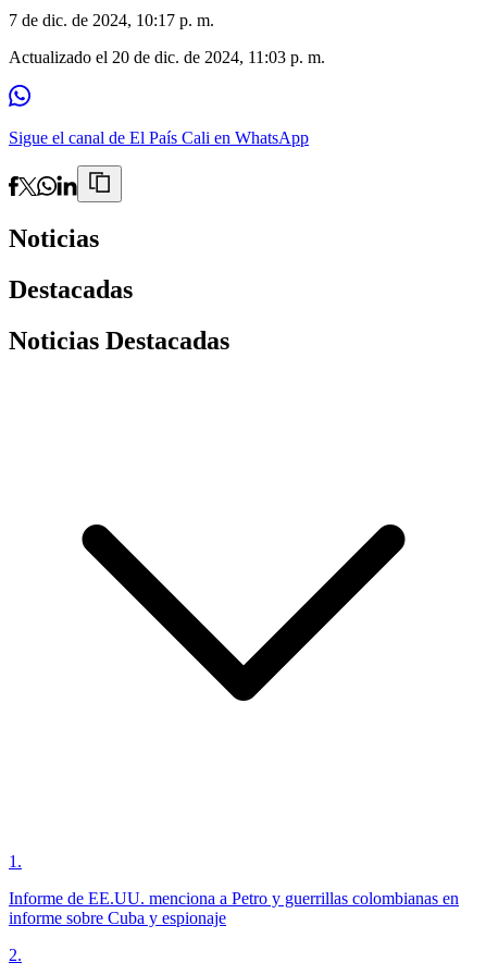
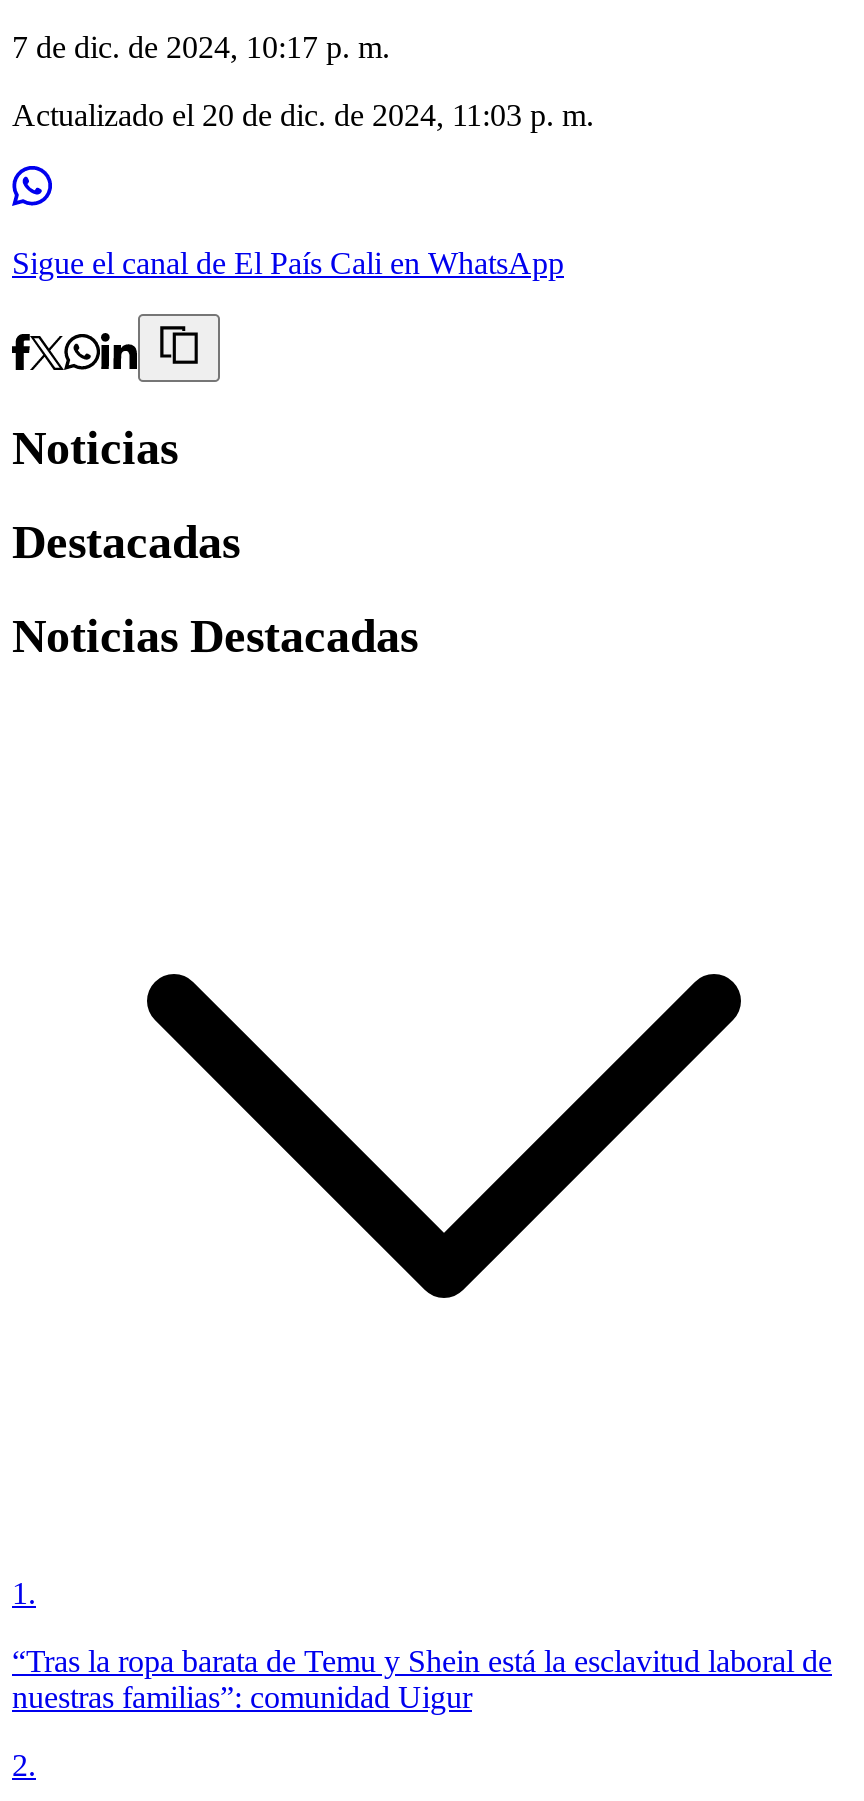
[9,889,459,927] Informe de EE.UU. menciona a Petro y guerrillas colombianas en | informe sobre Cuba y espionaje -> [12,1643,832,1713] “Tras la ropa barata de Temu y Shein está la esclavitud laboral de | nuestras familias”: comunidad Uigur

